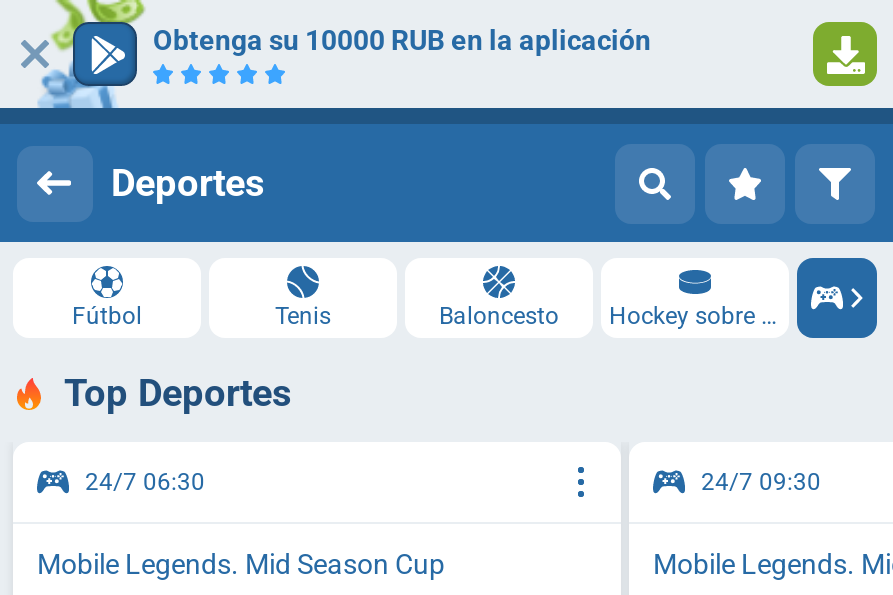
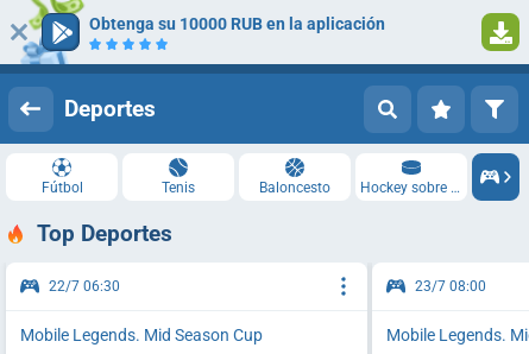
[85,467,205,495] 24/7 06:30 -> [49,277,120,294] 22/7 06:30
[701,467,821,495] 24/7 09:30 -> [415,277,486,294] 23/7 08:00

